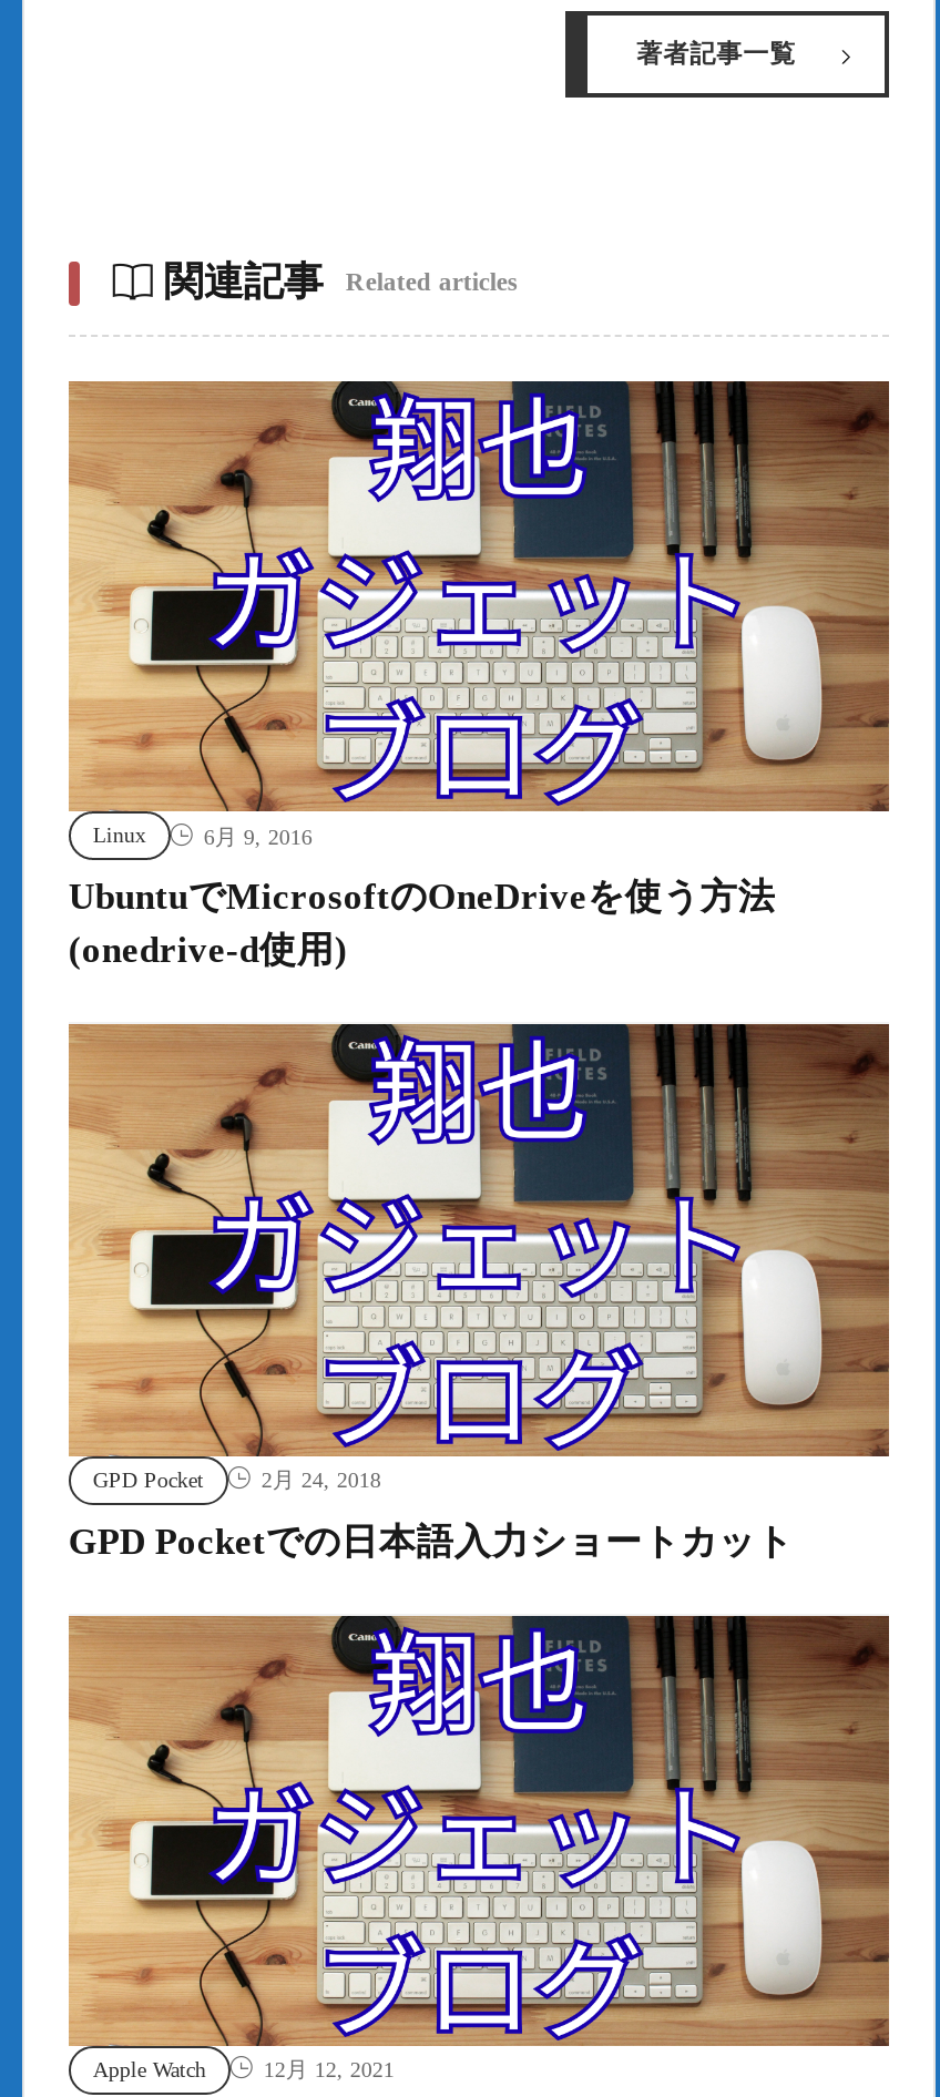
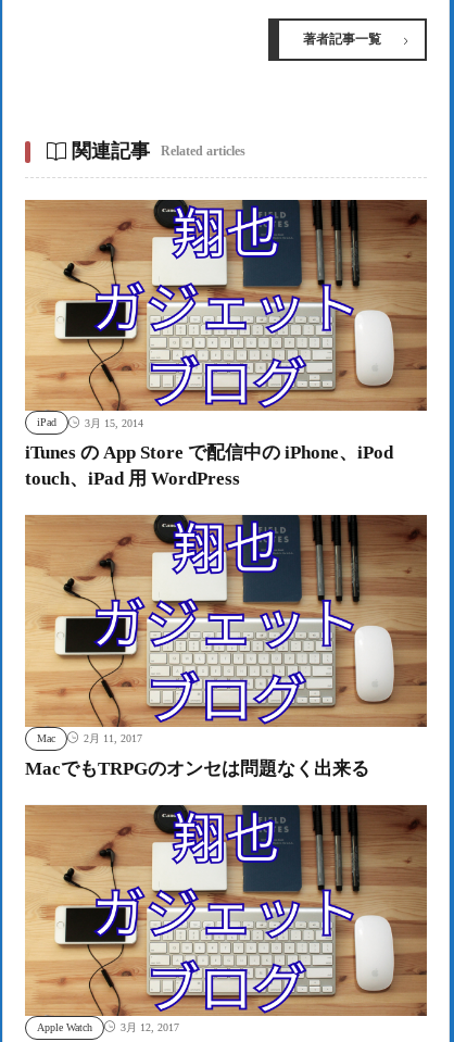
[93,823,312,849] Linux | 6月 9, 2016 -> [37,416,143,429] iPad | 3月 15, 2014
[69,876,776,972] UbuntuでMicrosoftのOneDriveを使う方法 | (onedrive-d使用) -> [25,443,393,489] iTunes の App Store で配信中の iPhone、iPod | touch、iPad 用 WordPress
[93,1467,381,1492] GPD Pocket | 2月 24, 2018 -> [37,732,142,745] Mac | 2月 11, 2017
[69,1520,793,1562] GPD Pocketでの日本語入力ショートカット -> [25,758,369,779] MacでもTRPGのオンセは問題なく出来る
[264,2058,394,2083] 12月 12, 2021 -> [120,1022,179,1034] 3月 12, 2017

